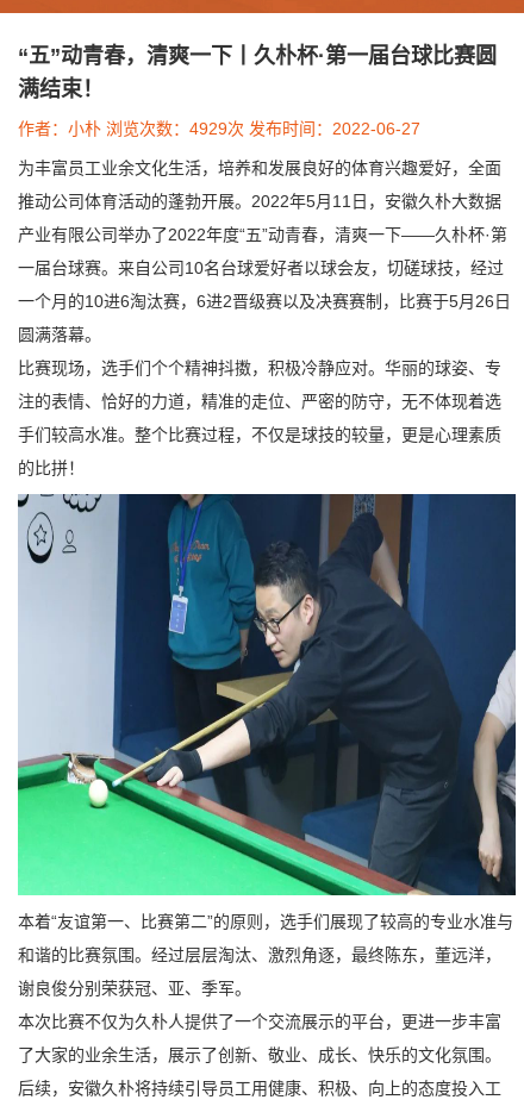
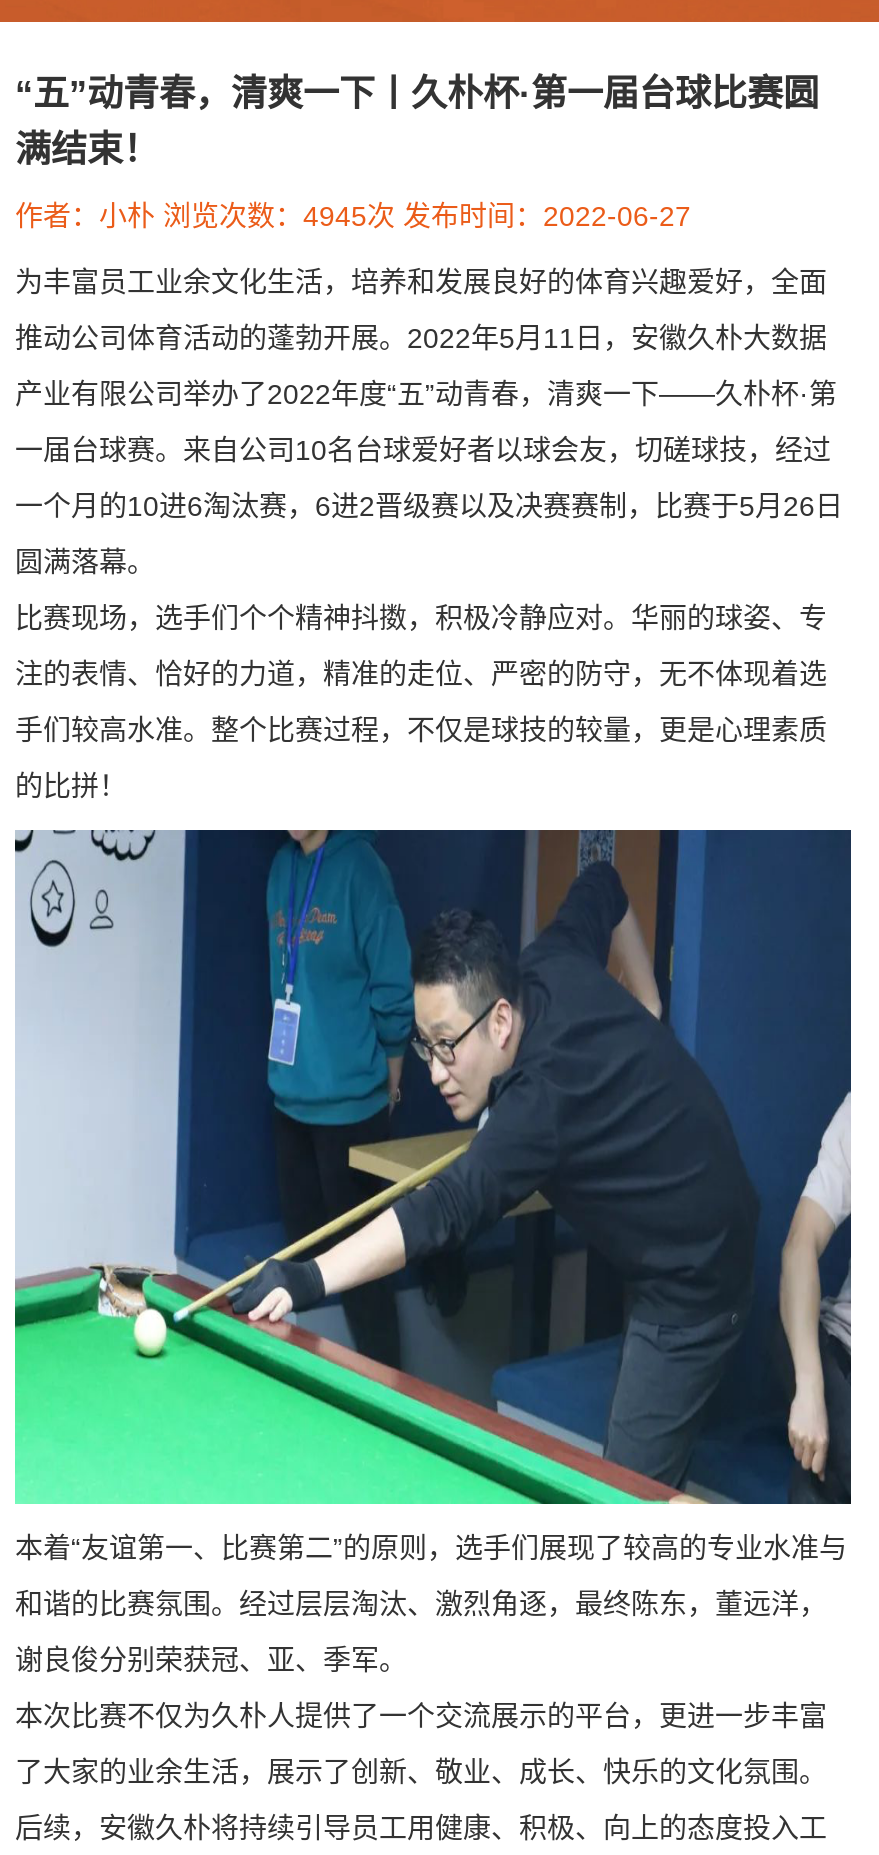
[18,119,420,138] 作者：小朴 浏览次数：4929次 发布时间：2022-06-27 -> [15,200,691,232] 作者：小朴 浏览次数：4945次 发布时间：2022-06-27

